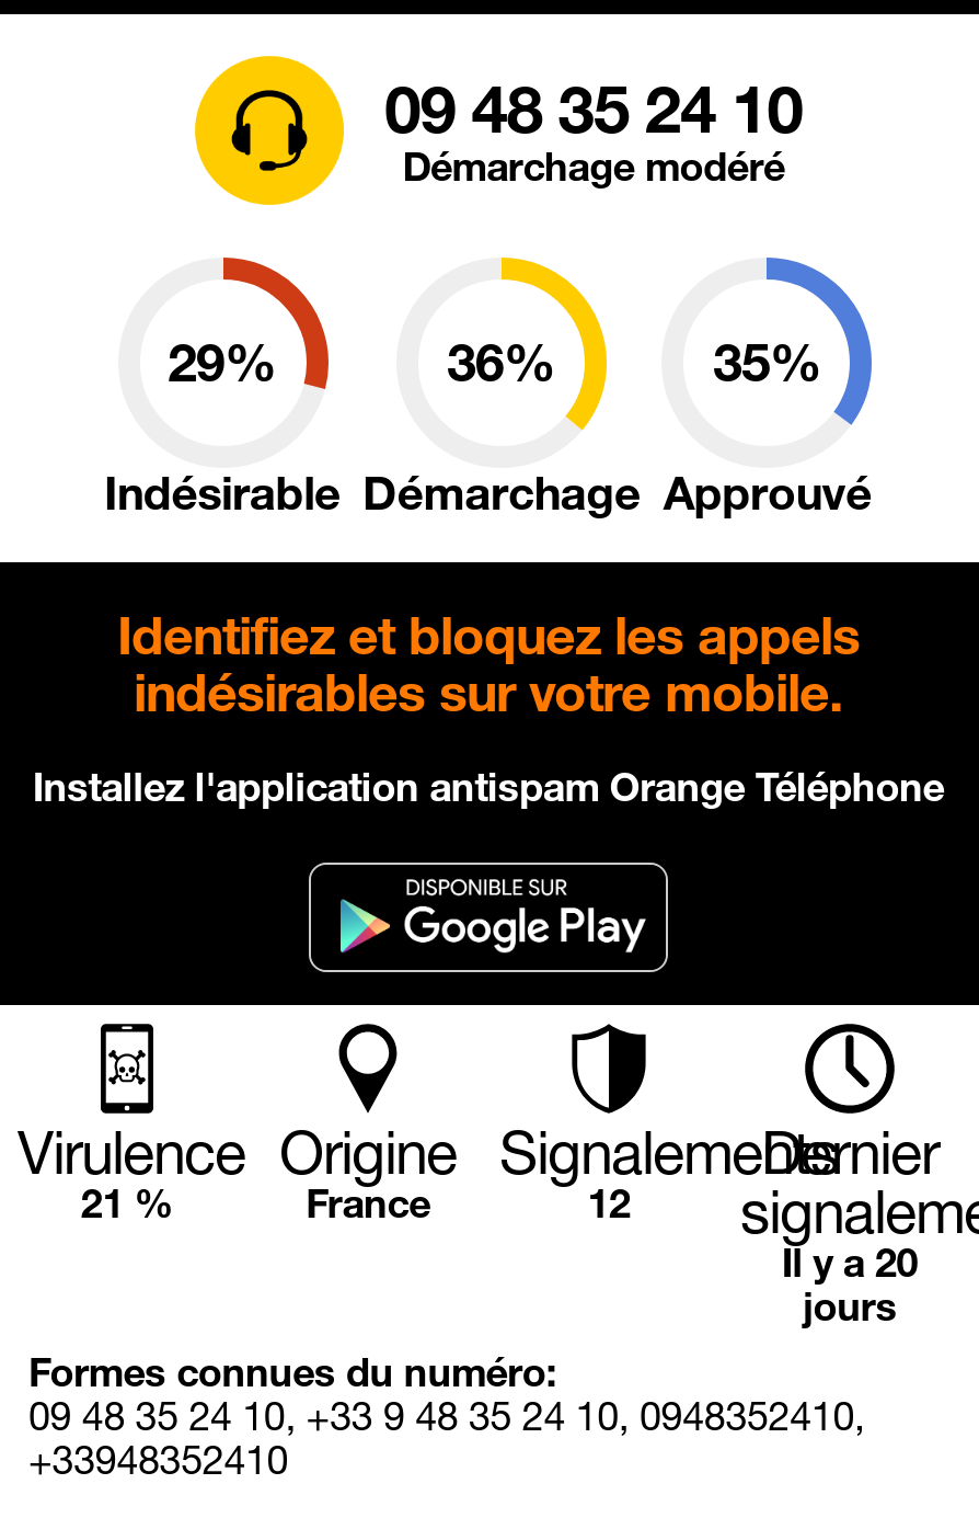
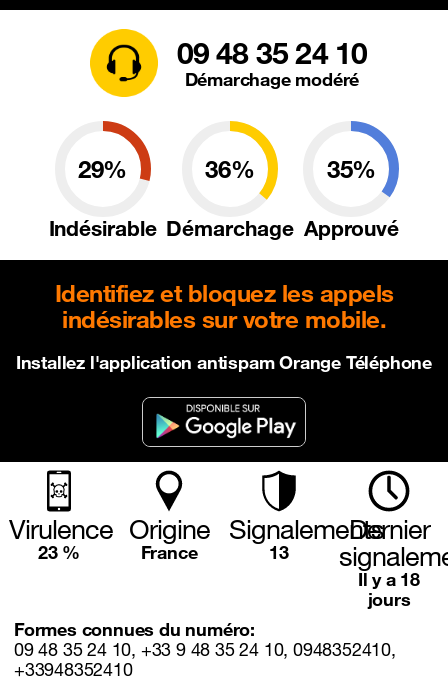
[81,1178,173,1226] 21 % -> [38,541,80,563] 23 %
[587,1178,630,1226] 12 -> [269,541,289,563] 13
[782,1237,918,1286] Il y a 20 -> [358,568,420,590] Il y a 18

